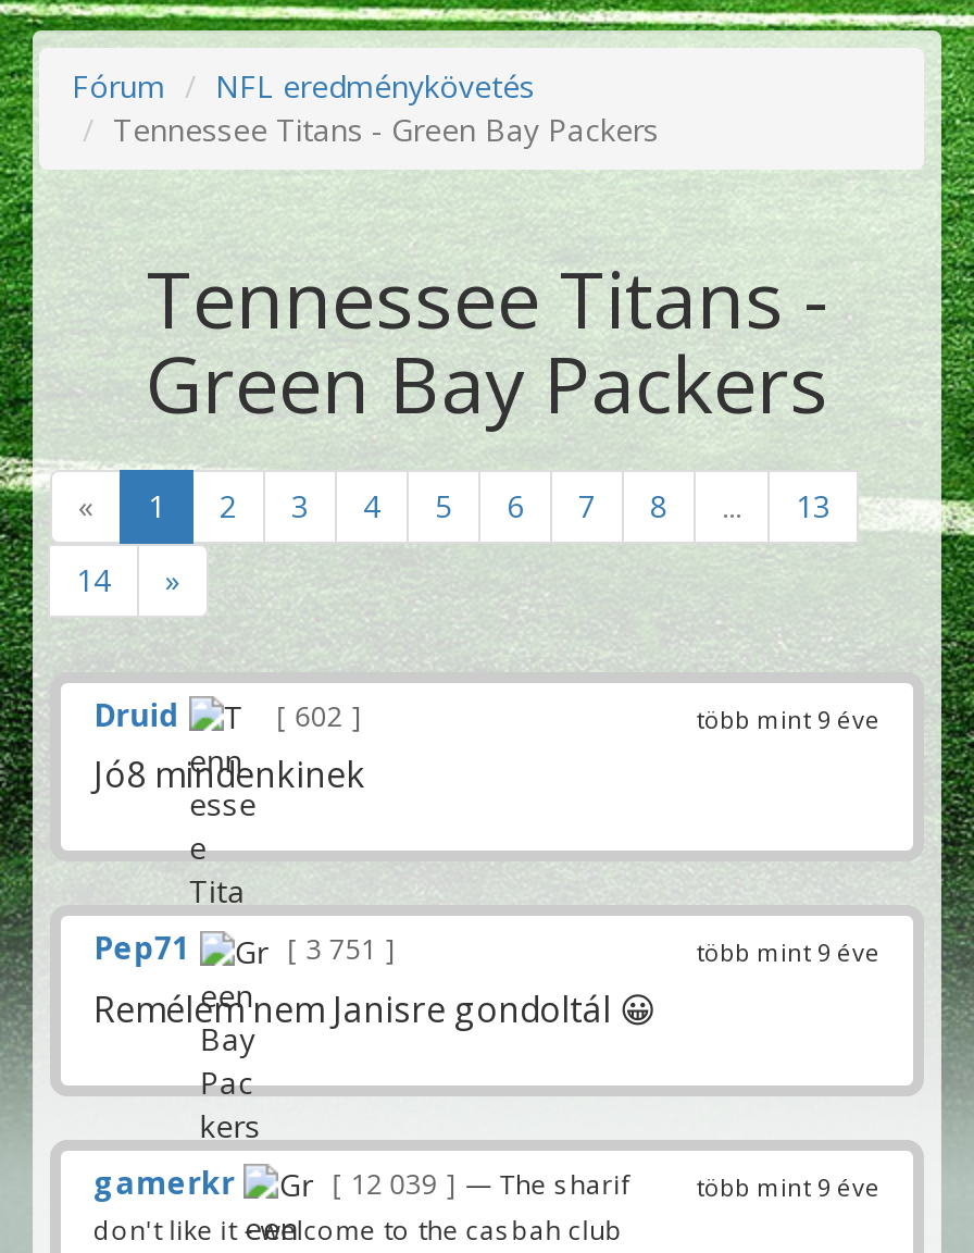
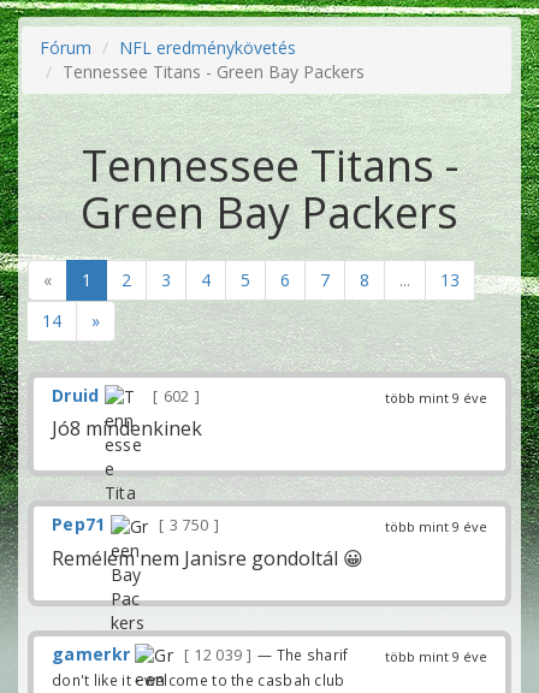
[299,931,384,968] 3 751 -> [165,515,212,536] 3 750

